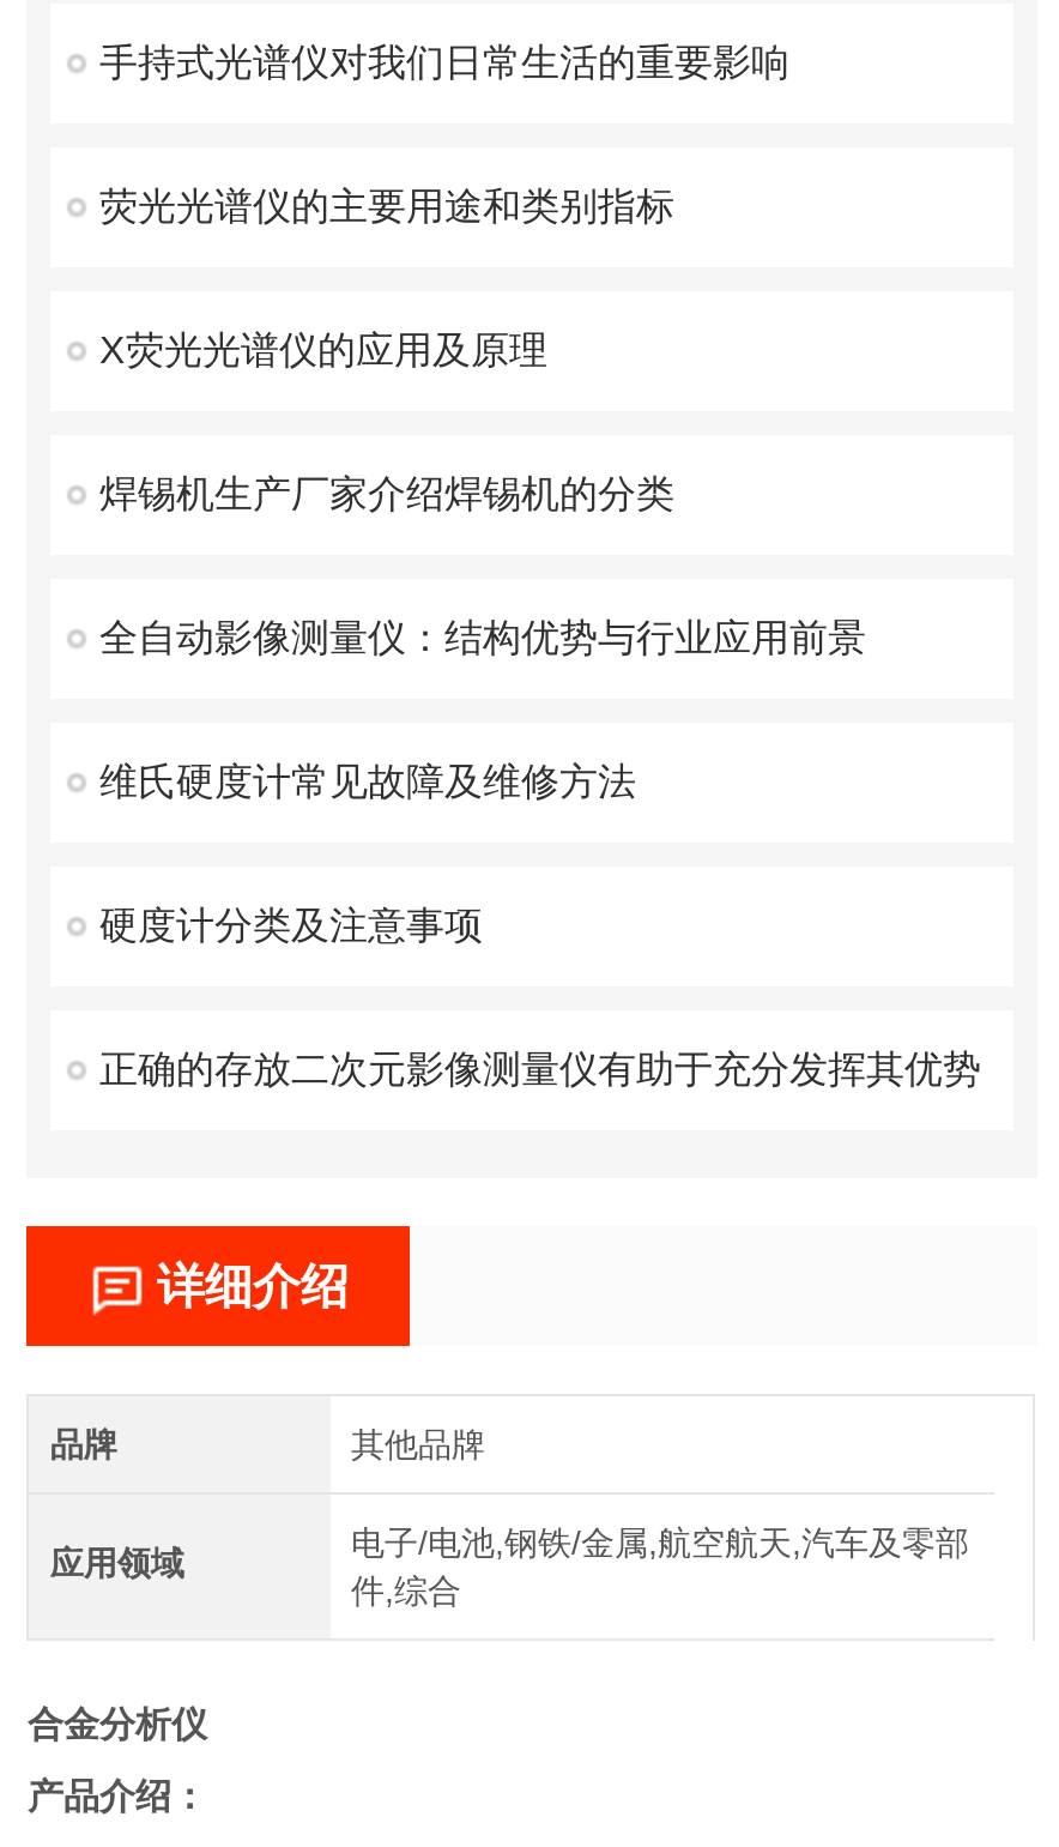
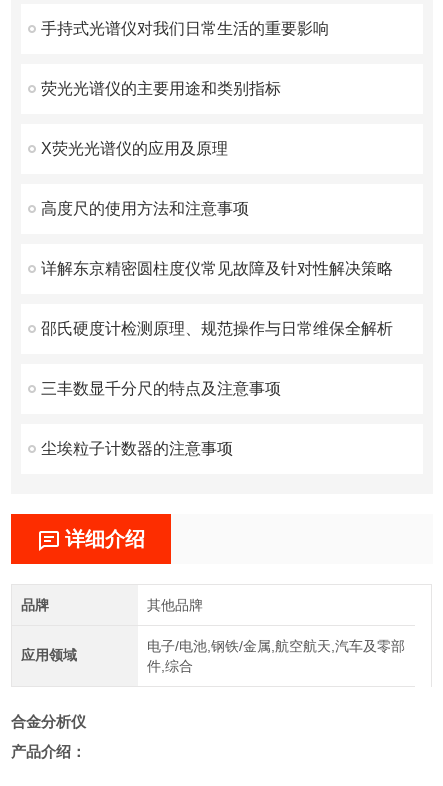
[99,473,674,514] 焊锡机生产厂家介绍焊锡机的分类 -> [41,200,281,217] 高度尺的使用方法和注意事项
[99,617,866,658] 全自动影像测量仪：结构优势与行业应用前景 -> [41,260,393,277] 详解东京精密圆柱度仪常见故障及针对性解决策略
[99,761,636,802] 维氏硬度计常见故障及维修方法 -> [41,320,393,337] 邵氏硬度计检测原理、规范操作与日常维保全解析
[99,905,483,946] 硬度计分类及注意事项 -> [41,380,281,397] 三丰数显千分尺的特点及注意事项
[99,1049,981,1090] 正确的存放二次元影像测量仪有助于充分发挥其优势 -> [41,440,233,457] 尘埃粒子计数器的注意事项

